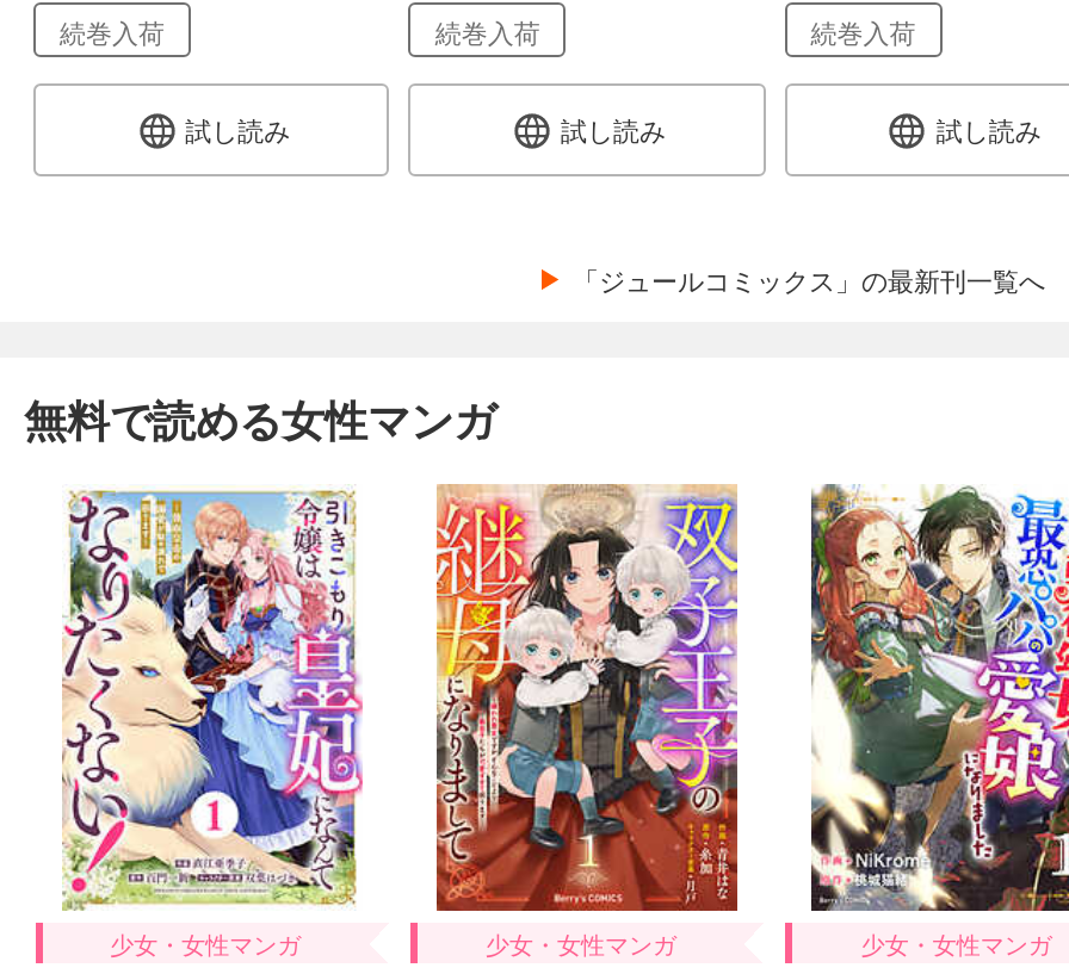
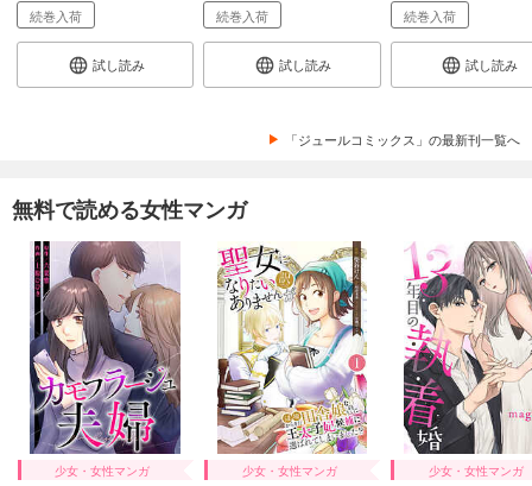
[60,484,365,911] [image] -> [28,240,182,455] [image]
[434,482,740,913] [image] -> [216,240,368,455] [image]
[809,482,1062,913] [image] -> [403,240,528,455] [image]

